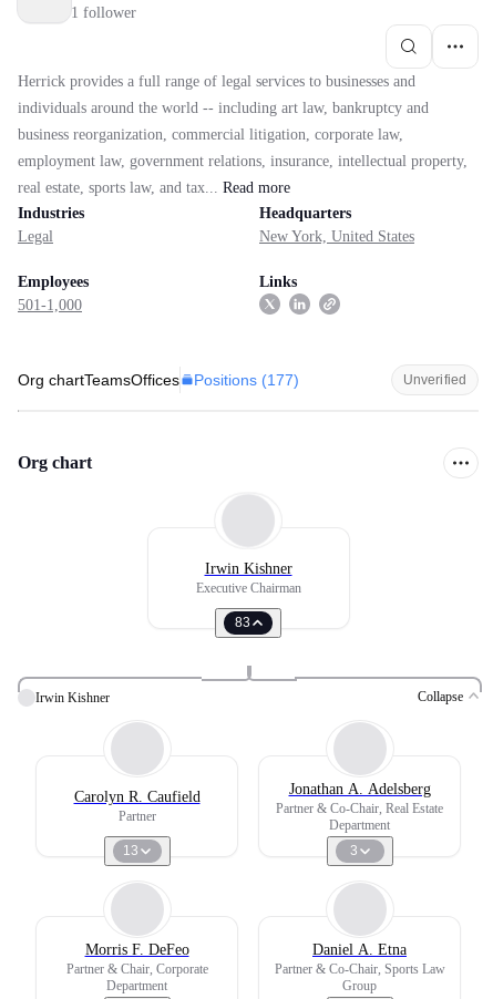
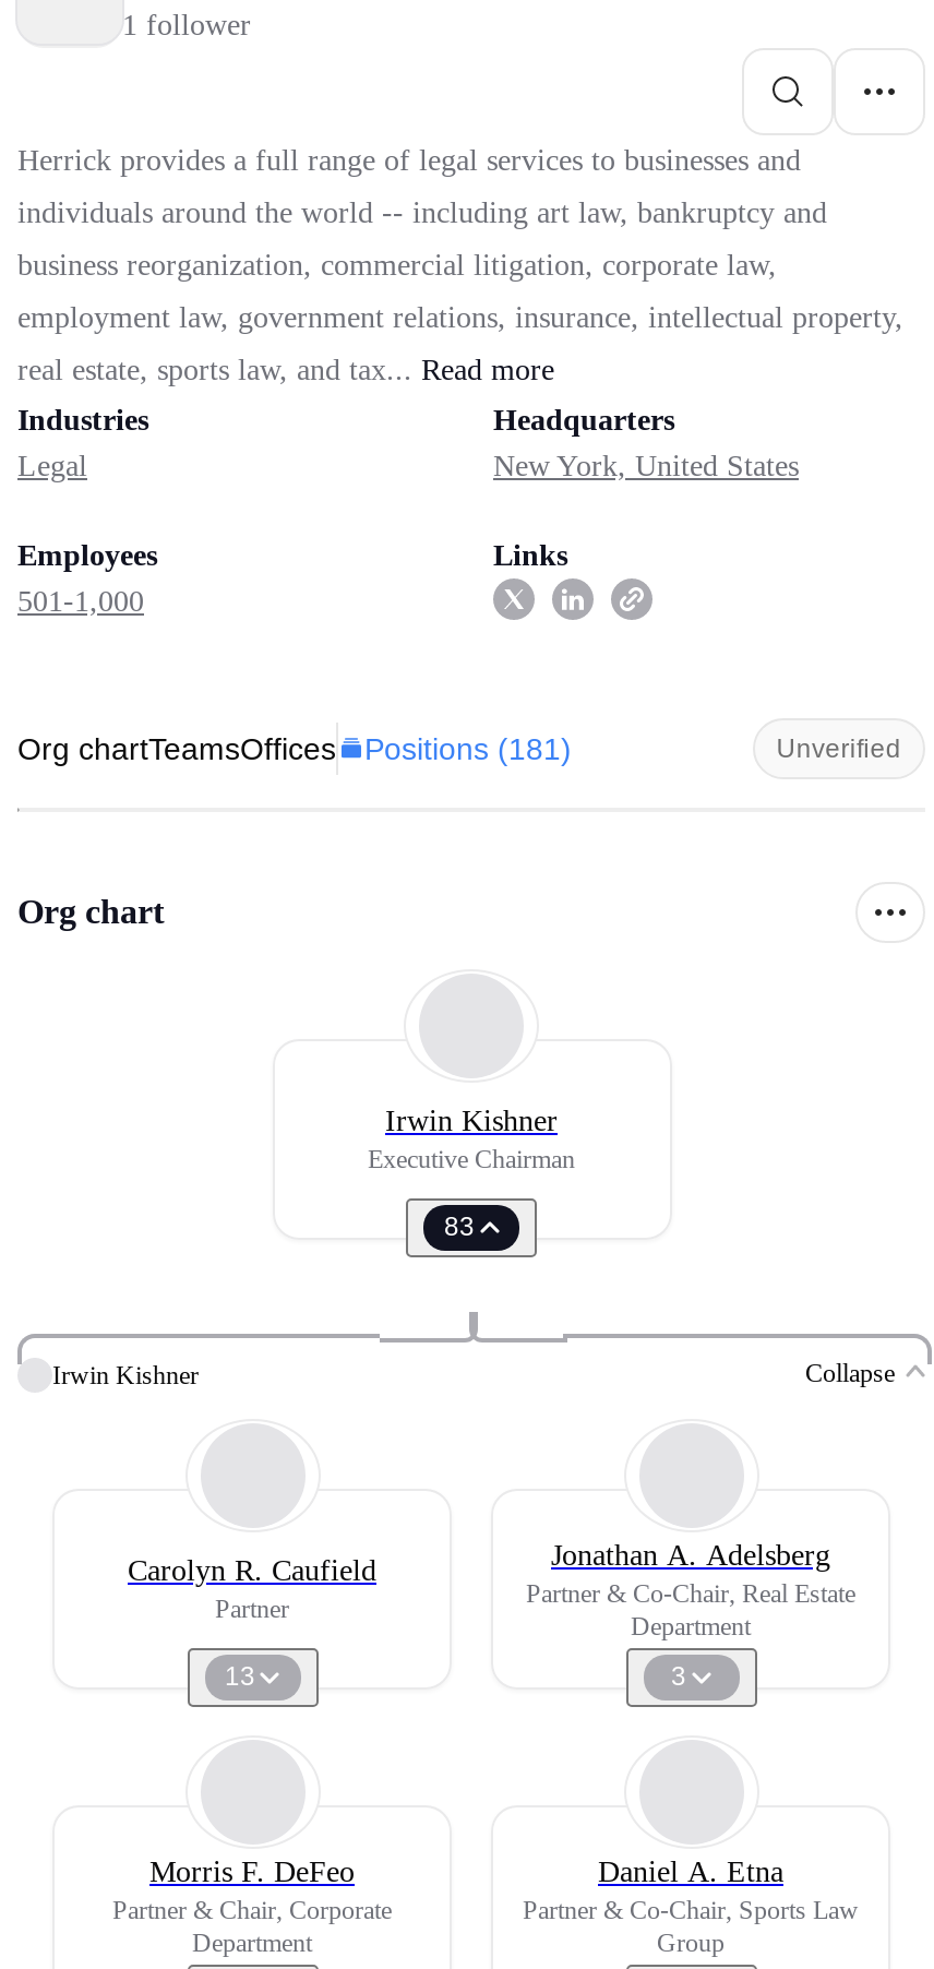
[18,371,299,389] Org chartTeamsOffices Positions (177) -> [17,731,572,766] Org chartTeamsOffices Positions (181)

